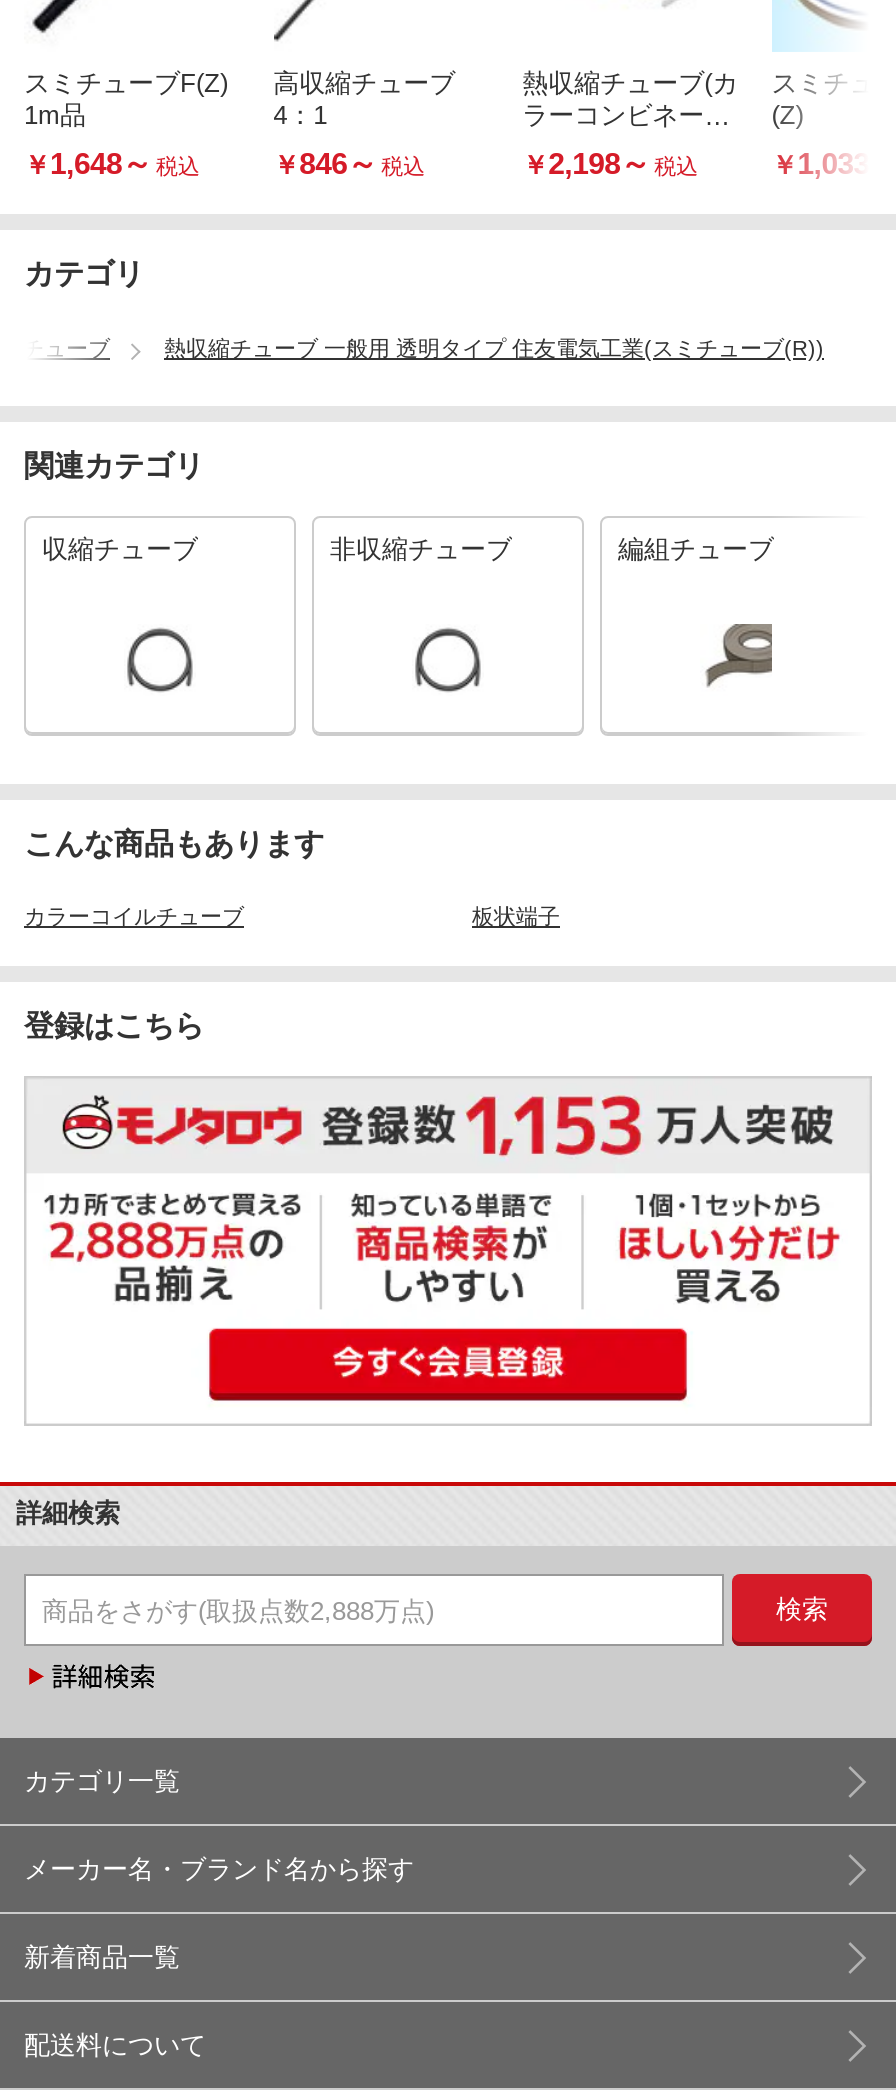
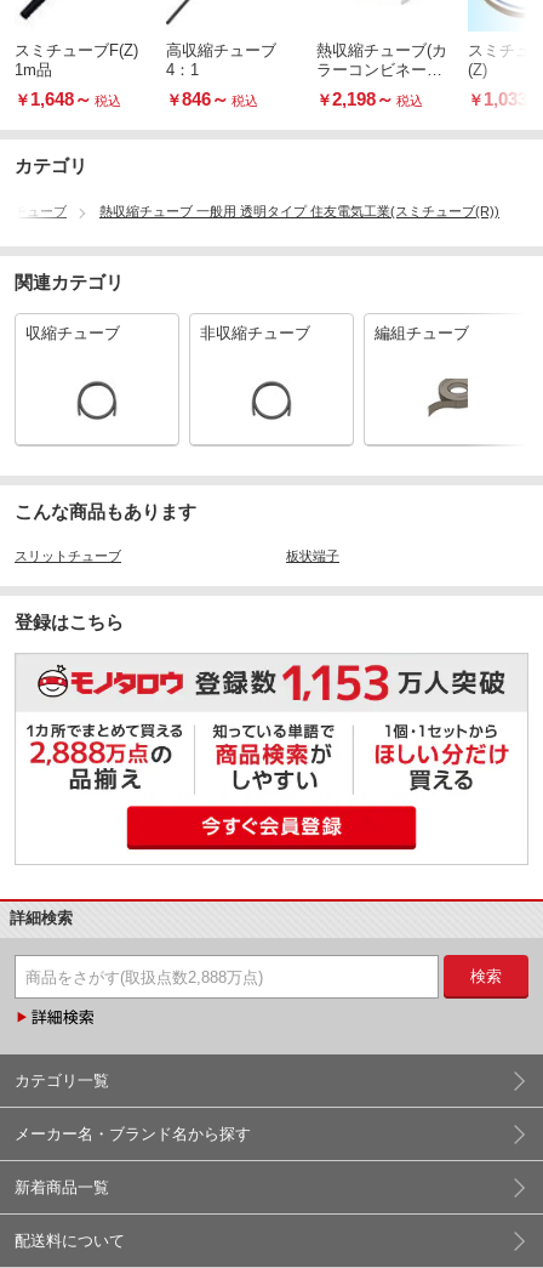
[24,904,244,928] カラーコイルチューブ -> [15,549,121,563] スリットチューブ

